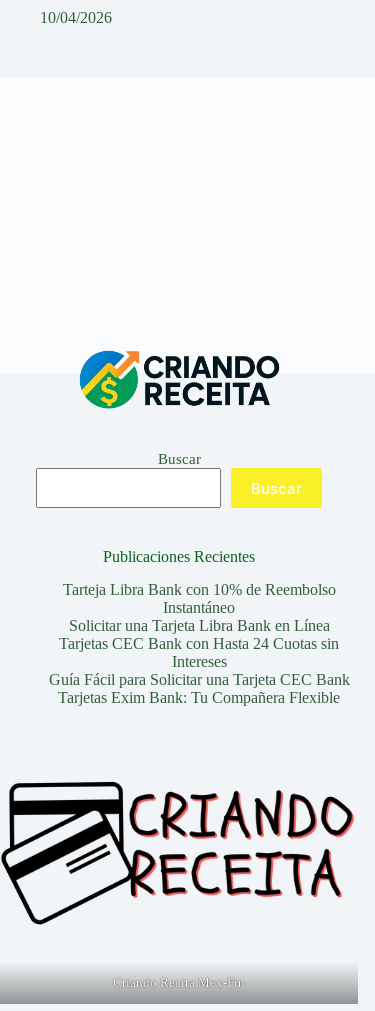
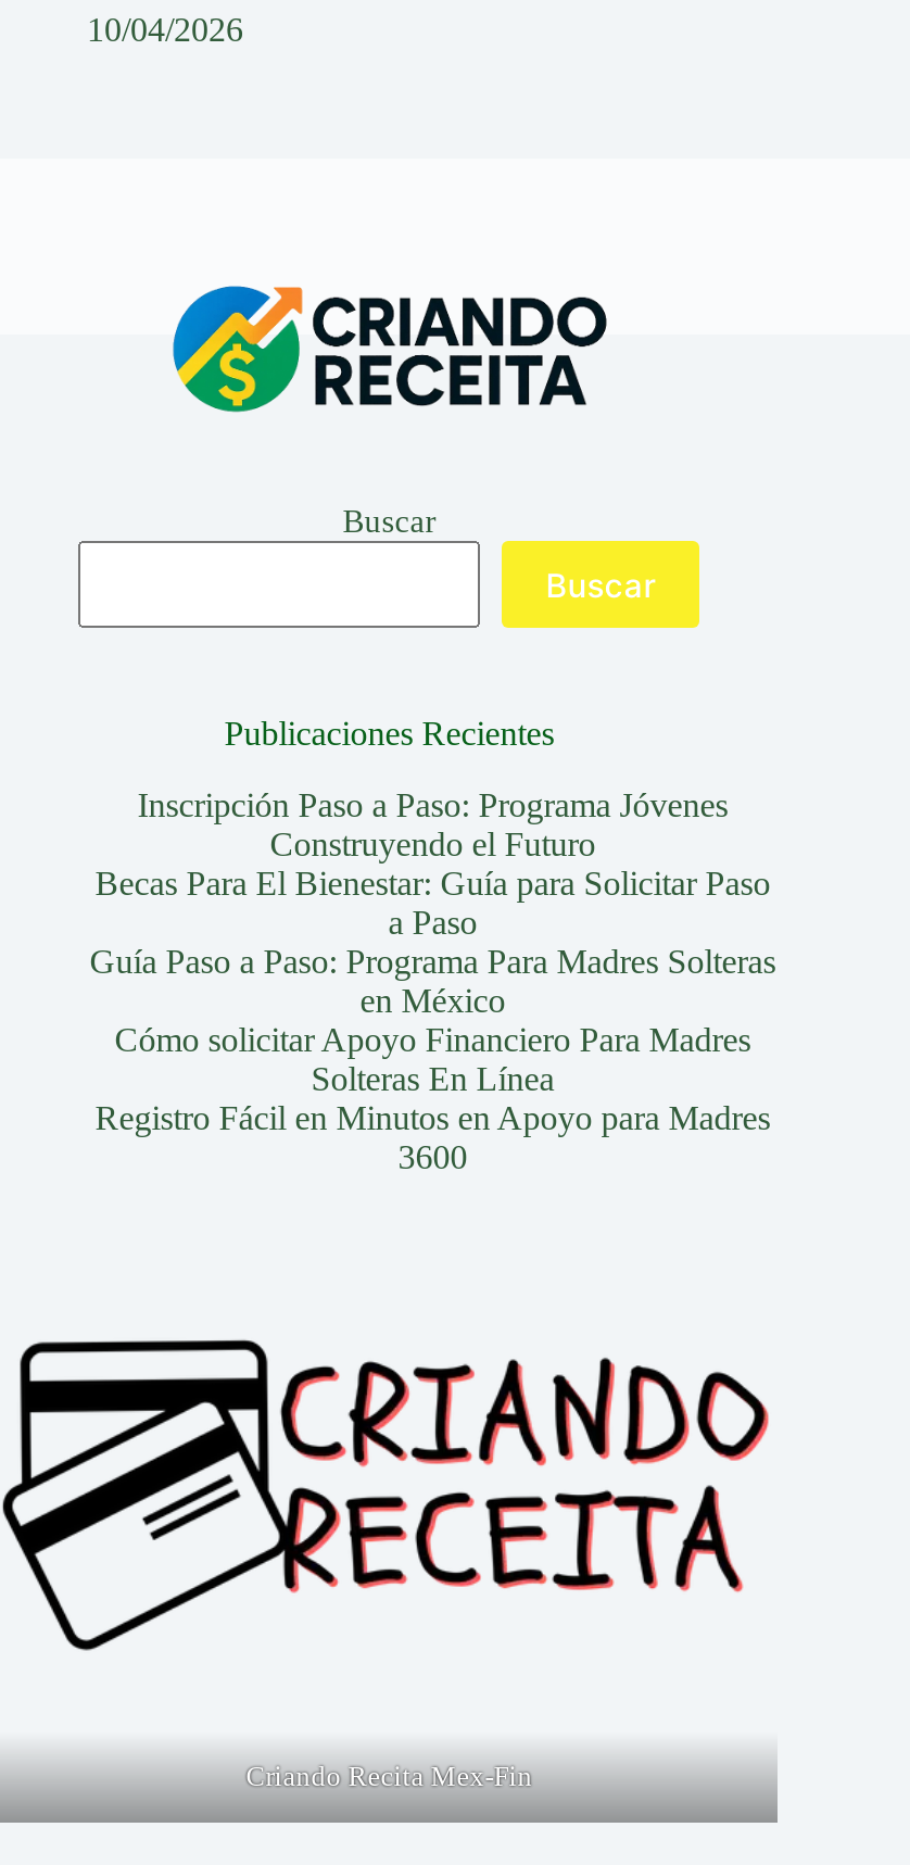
moved [78,350,279,410] -> [169,285,606,415]: [image]
moved [103,451,255,565] -> [224,504,554,752]: Buscar | Publicaciones Recientes
[49,581,350,706] Tarteja Libra Bank con 10% de Reembolso | Instantáneo | Solicitar una Tarjeta Libra Bank en Línea | Tarjetas CEC Bank con Hasta 24 Cuotas sin | Intereses | Guía Fácil para Solicitar una Tarjeta CEC Bank | Tarjetas Exim Bank: Tu Compañera Flexible -> [89,786,776,1175] Inscripción Paso a Paso: Programa Jóvenes | Construyendo el Futuro | Becas Para El Bienestar: Guía para Solicitar Paso | a Paso | Guía Paso a Paso: Programa Para Madres Solteras | en México | Cómo solicitar Apoyo Financiero Para Madres | Solteras En Línea | Registro Fácil en Minutos en Apoyo para Madres | 3600

